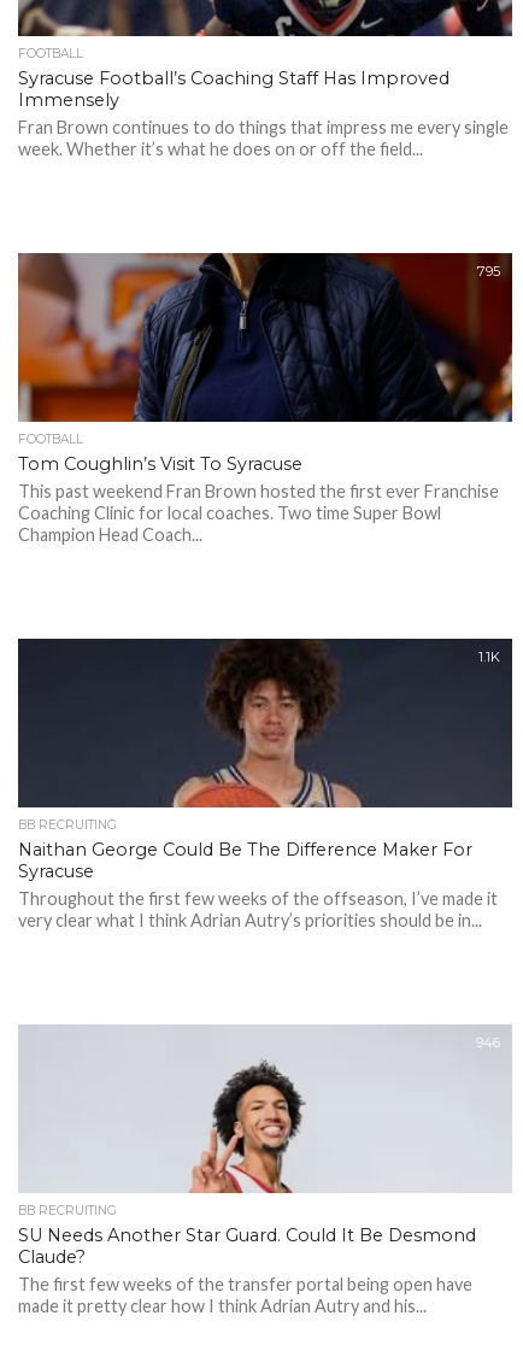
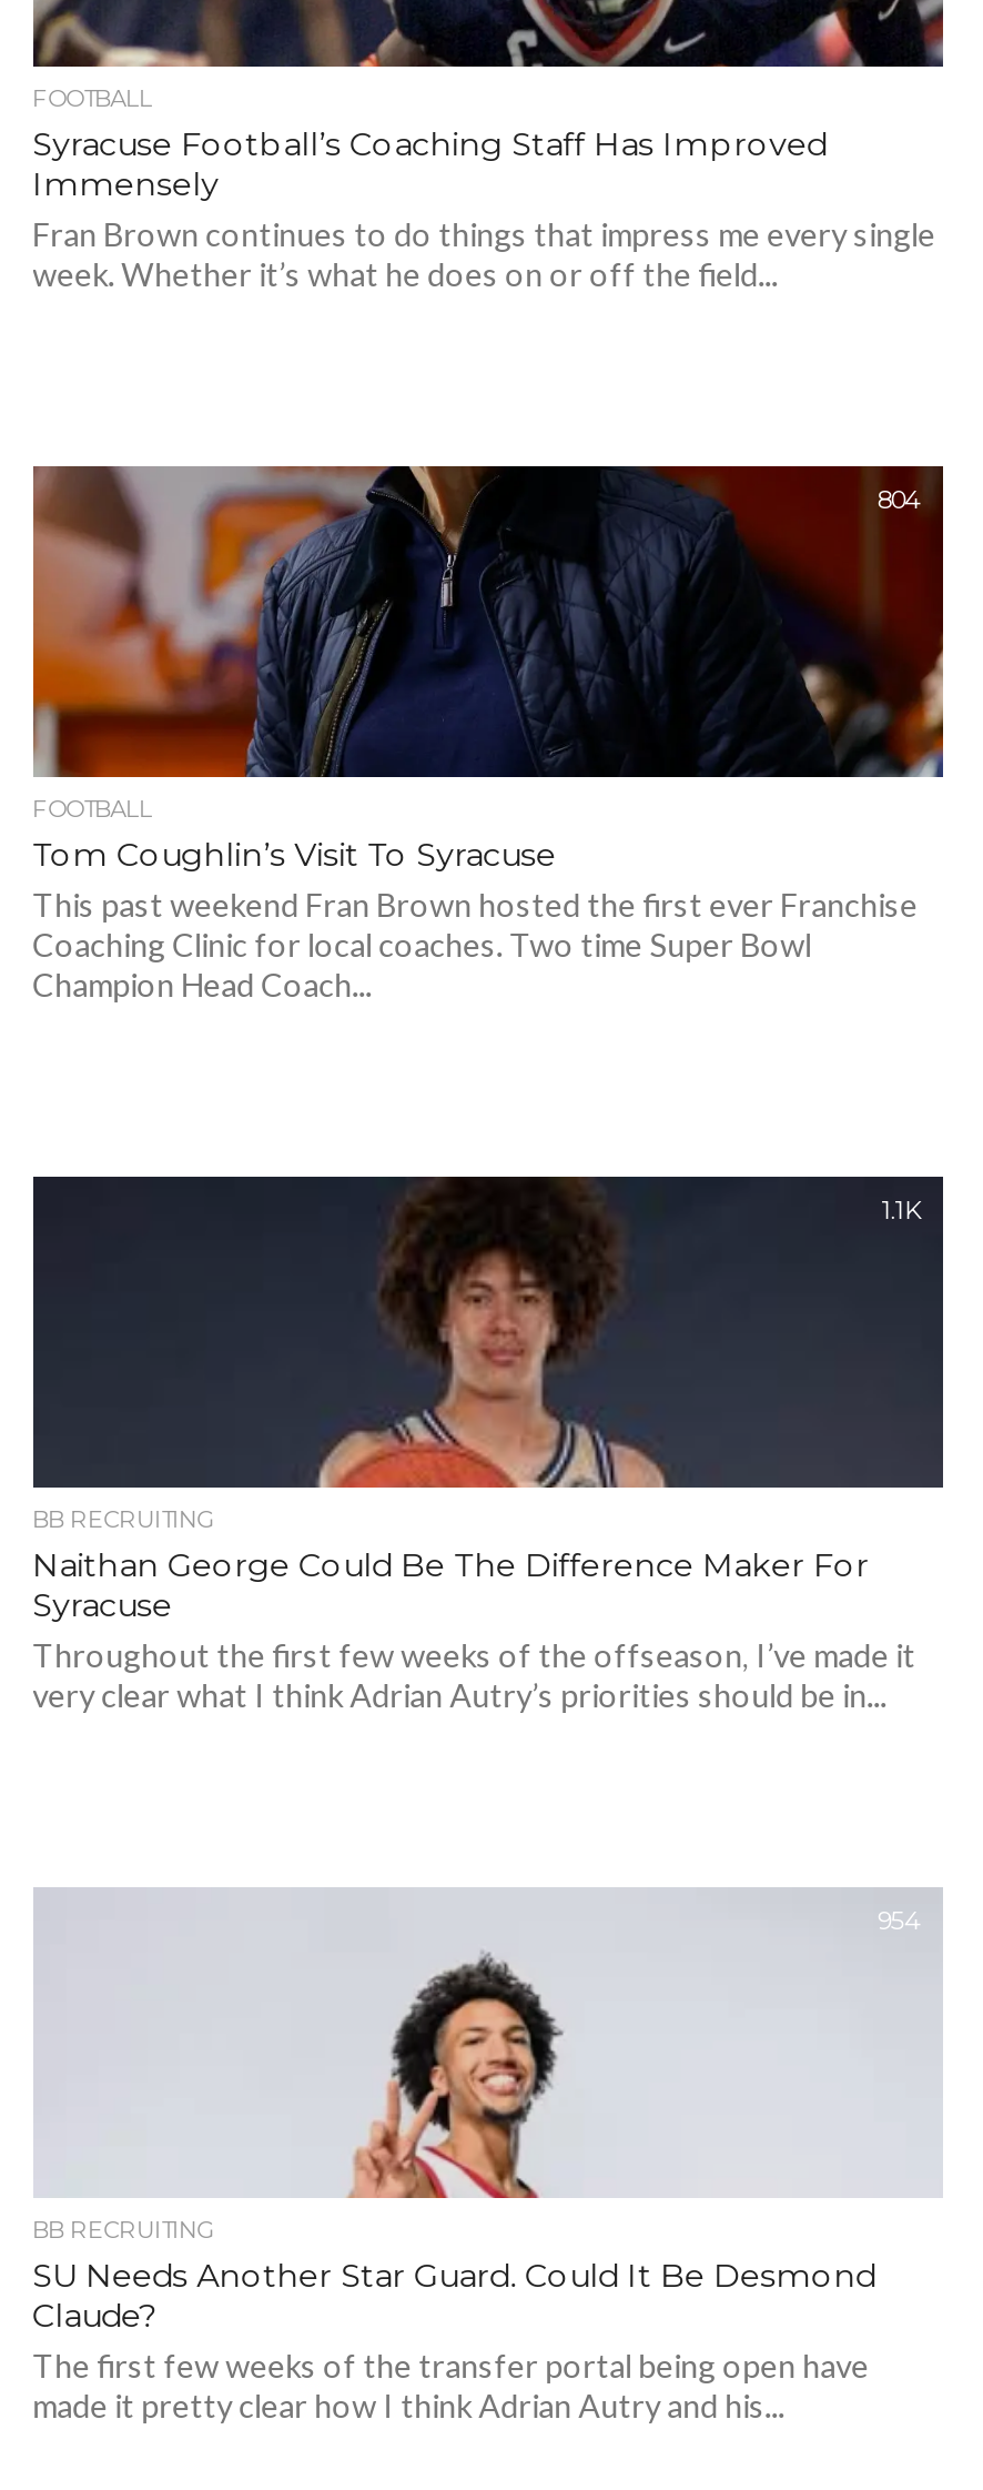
[478,263,500,280] 795 -> [877,484,922,515] 804
[476,1034,500,1051] 946 -> [877,1905,922,1936] 954

